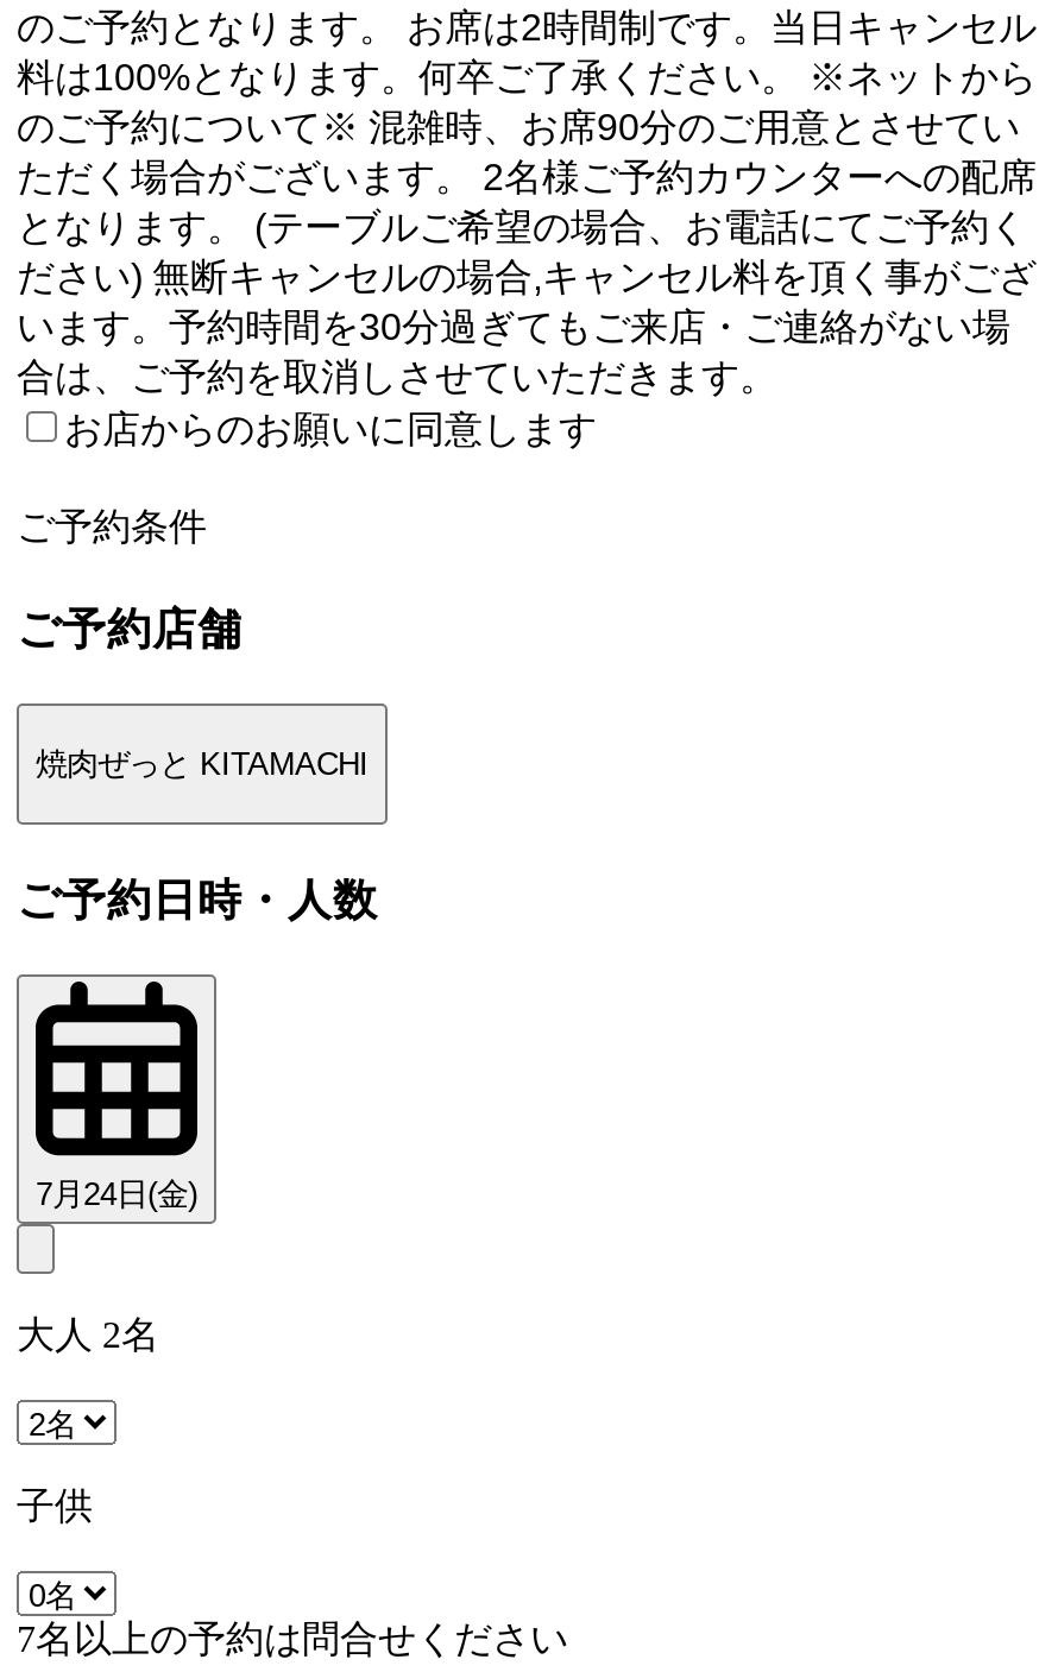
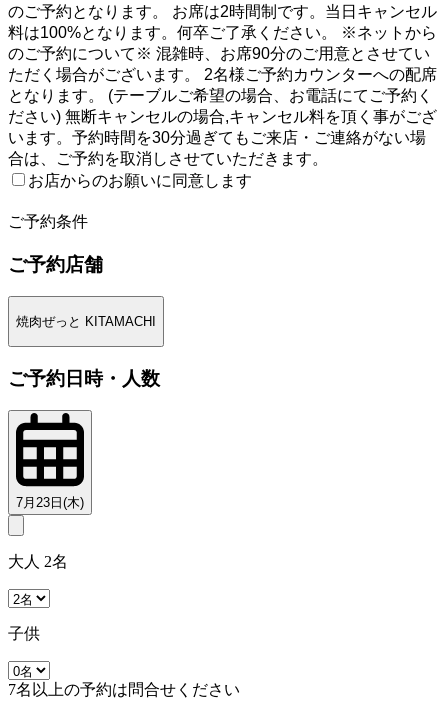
[36,1177,197,1212] 7月24日(金) -> [16,495,84,510] 7月23日(木)

